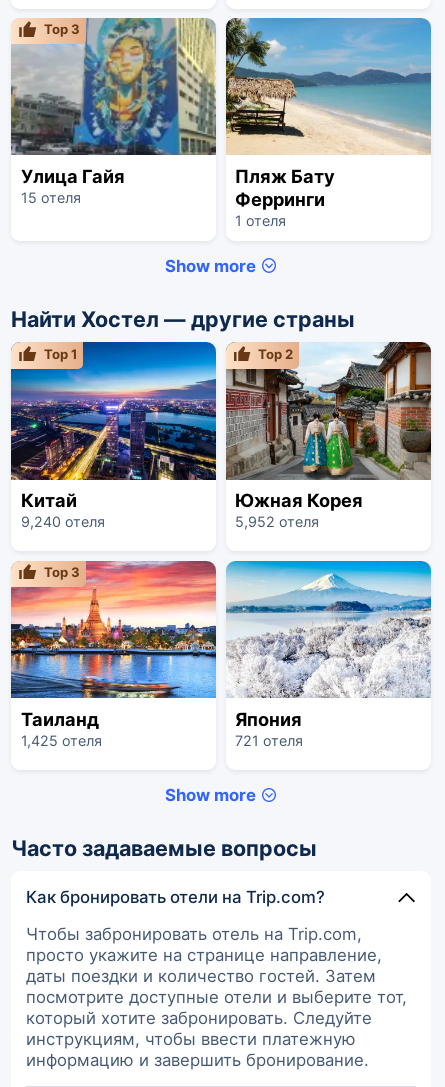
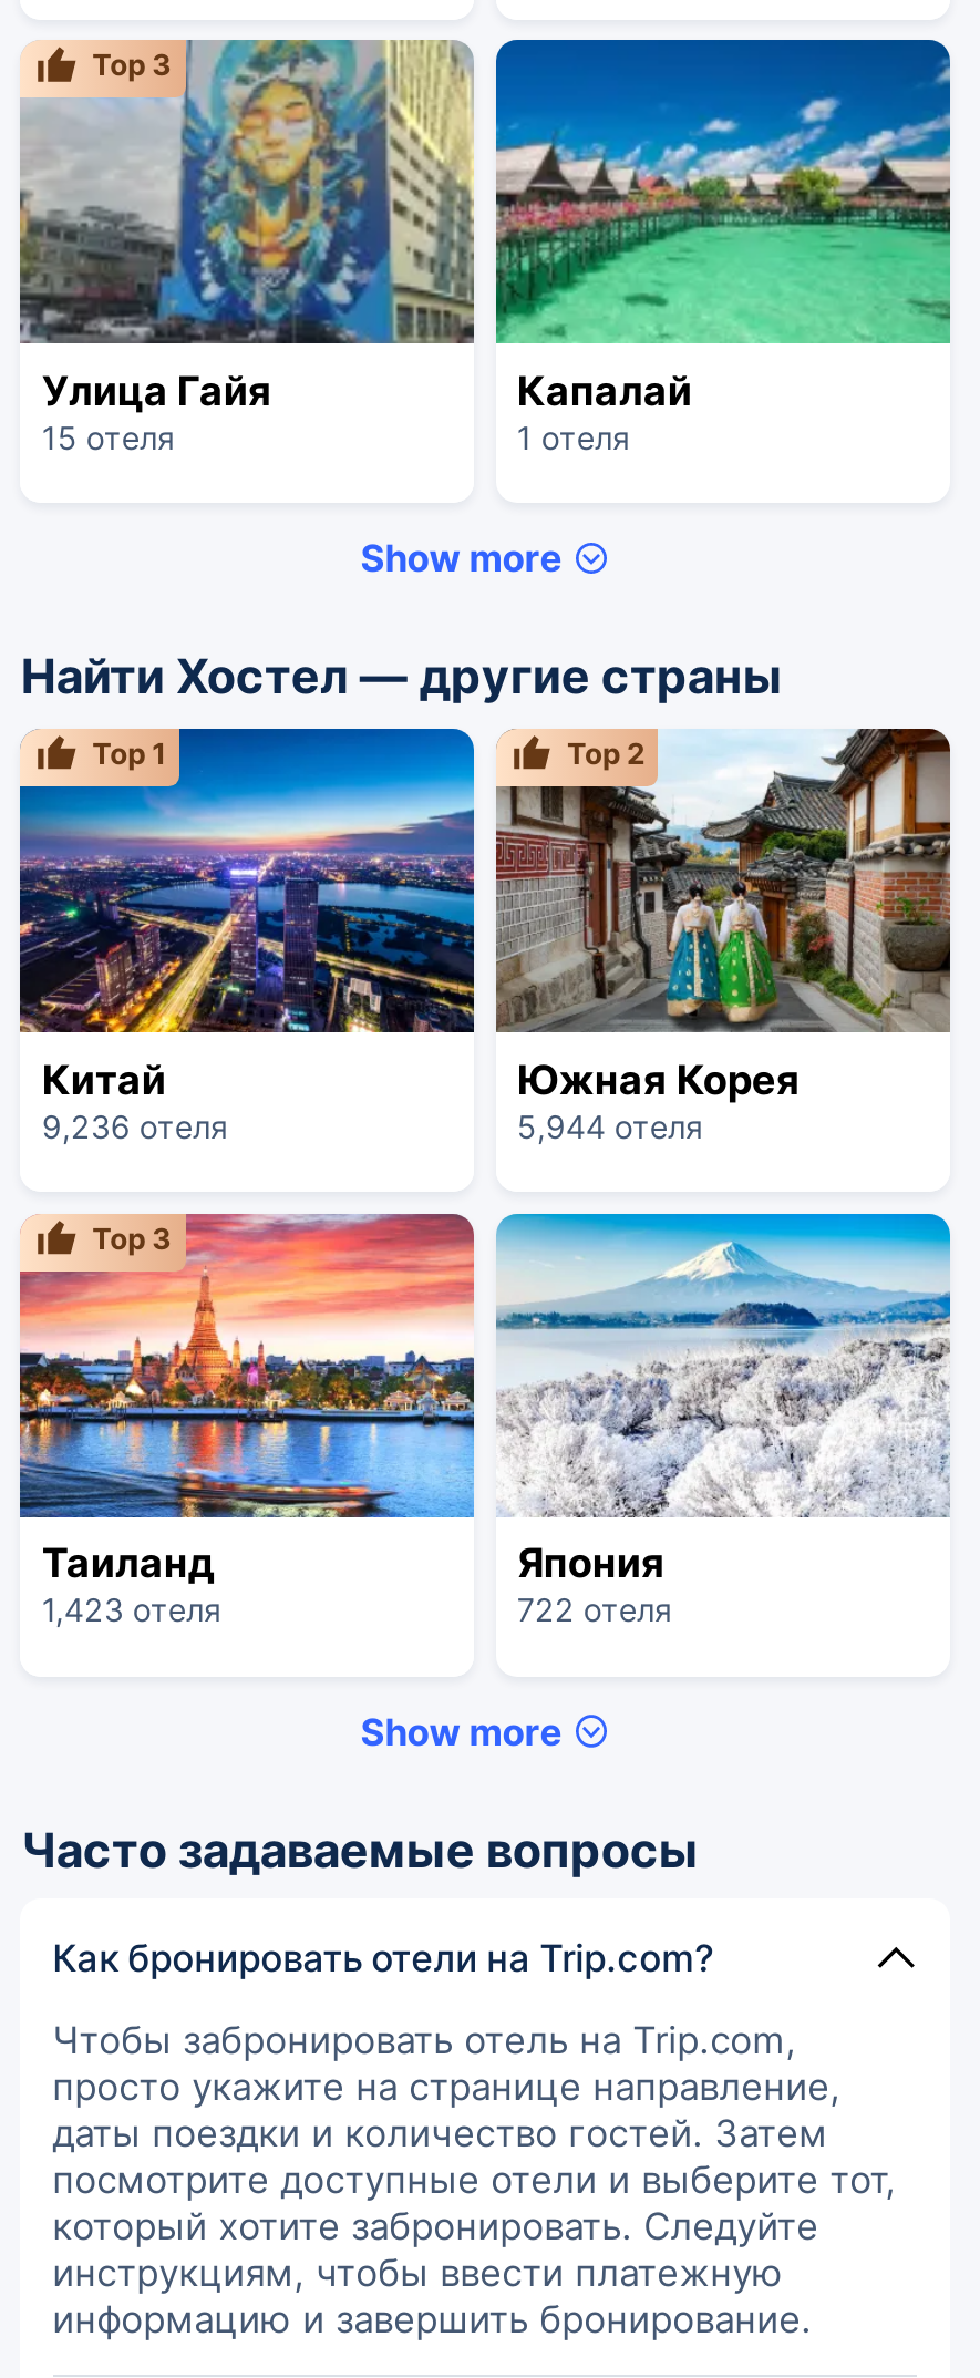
[225,17,432,210] [image] | Пляж Бату | Ферринги -> [494,38,952,414] [image] | Капалай
[21,513,105,530] 9,240 отеля -> [42,1107,228,1145] 9,236 отеля
[235,513,319,530] 5,952 отеля -> [517,1107,703,1145] 5,944 отеля
[21,732,102,749] 1,425 отеля -> [42,1591,221,1629] 1,423 отеля
[235,732,303,749] 721 отеля -> [517,1591,672,1629] 722 отеля

